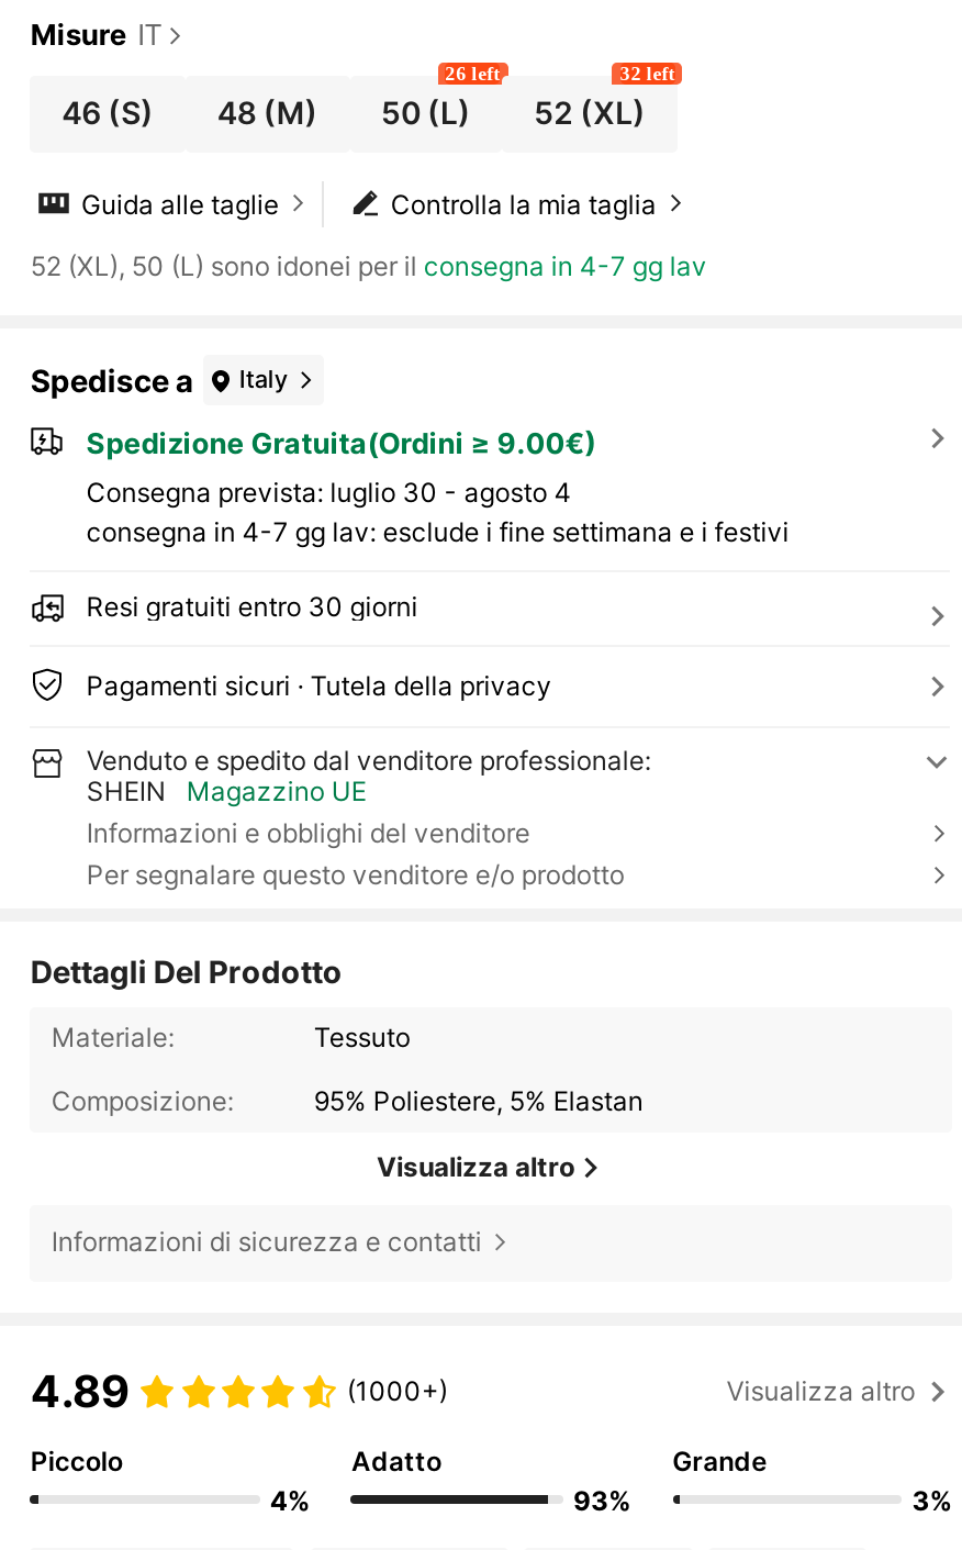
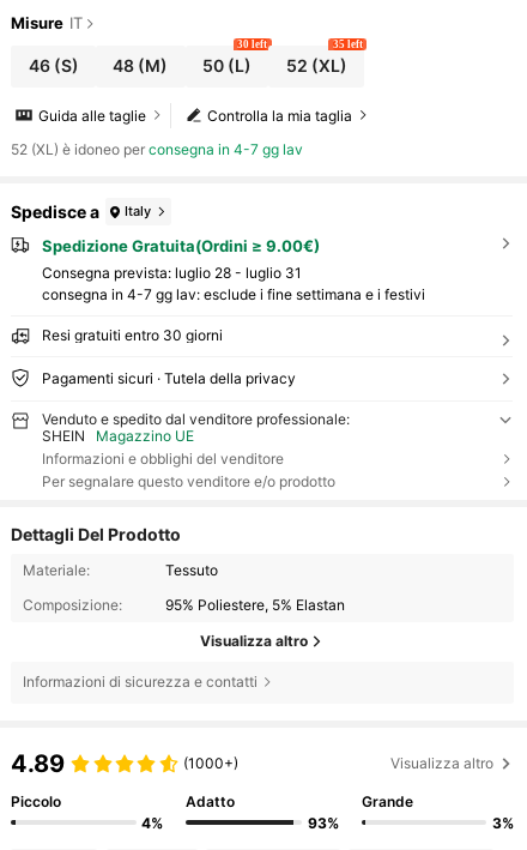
[445,62,500,83] 26 left -> [237,38,267,50] 30 left
[620,62,675,83] 32 left -> [333,38,363,50] 35 left
[30,250,707,283] 52 (XL), 50 (L) sono idonei per il consegna in 4-7 gg lav -> [11,141,303,159] 52 (XL) è idoneo per consegna in 4-7 gg lav
[86,476,571,509] Consegna prevista: luglio 30 - agosto 4 -> [42,264,301,282] Consegna prevista: luglio 28 - luglio 31

